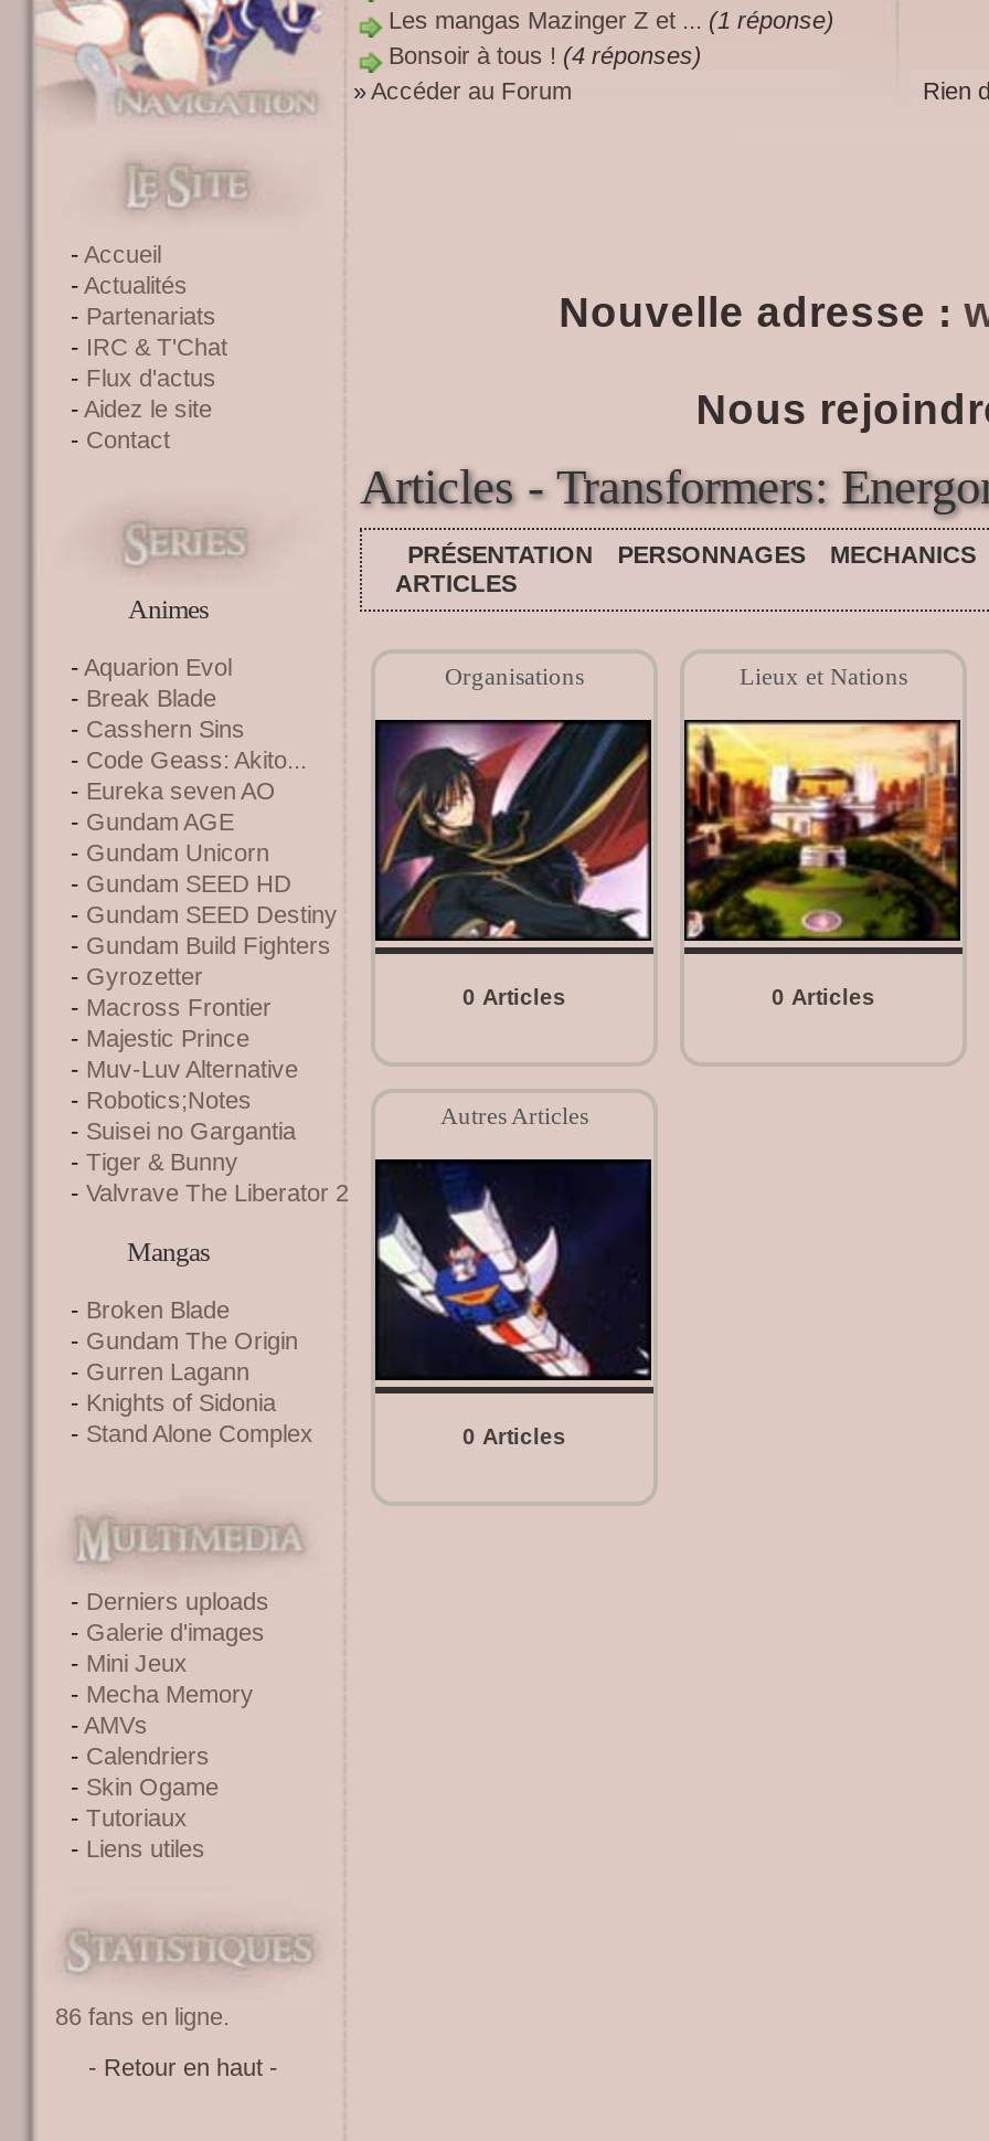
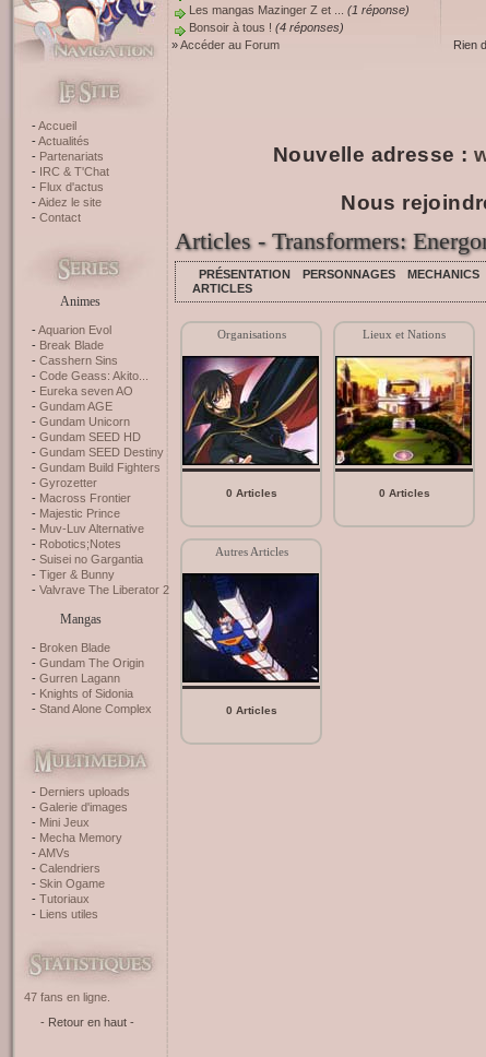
[55,2003,230,2029] 86 fans en ligne. -> [24,990,110,1003] 47 fans en ligne.

